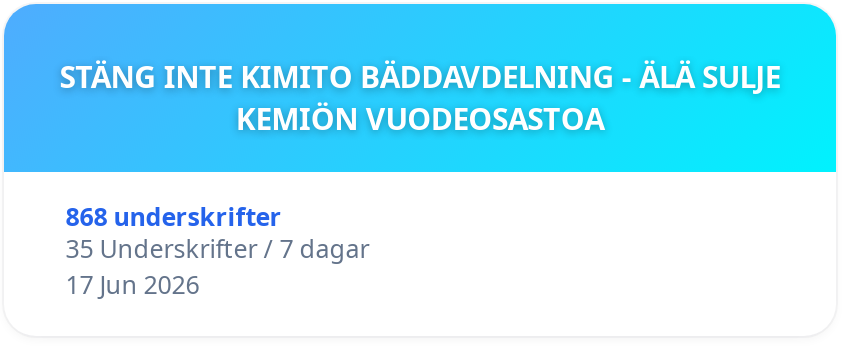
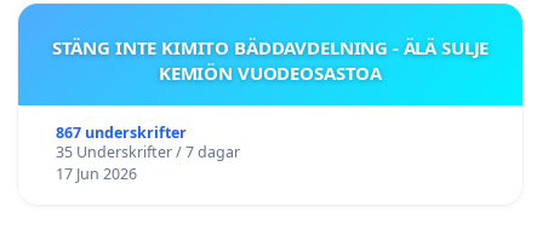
[66,200,282,234] 868 underskrifter -> [56,123,186,143] 867 underskrifter

